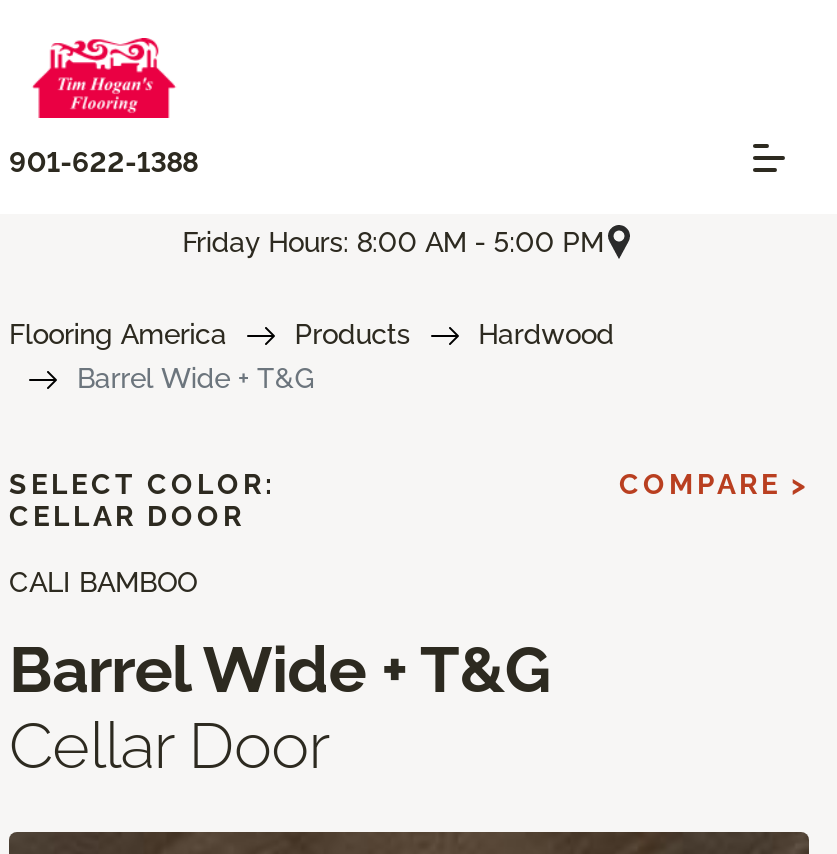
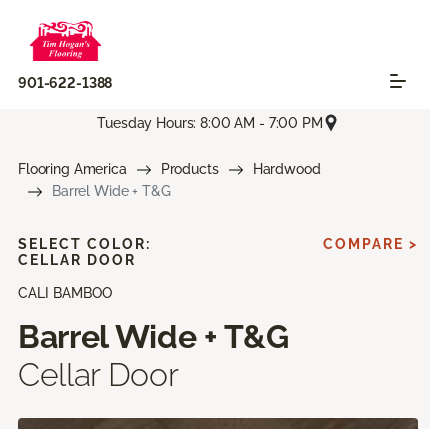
[182,225,604,257] Friday Hours: 8:00 AM - 5:00 PM -> [97,115,323,131] Tuesday Hours: 8:00 AM - 7:00 PM

